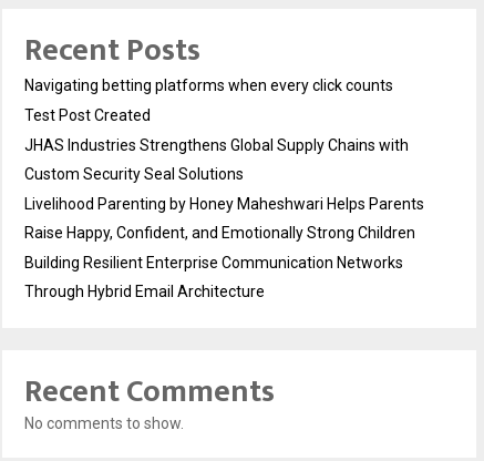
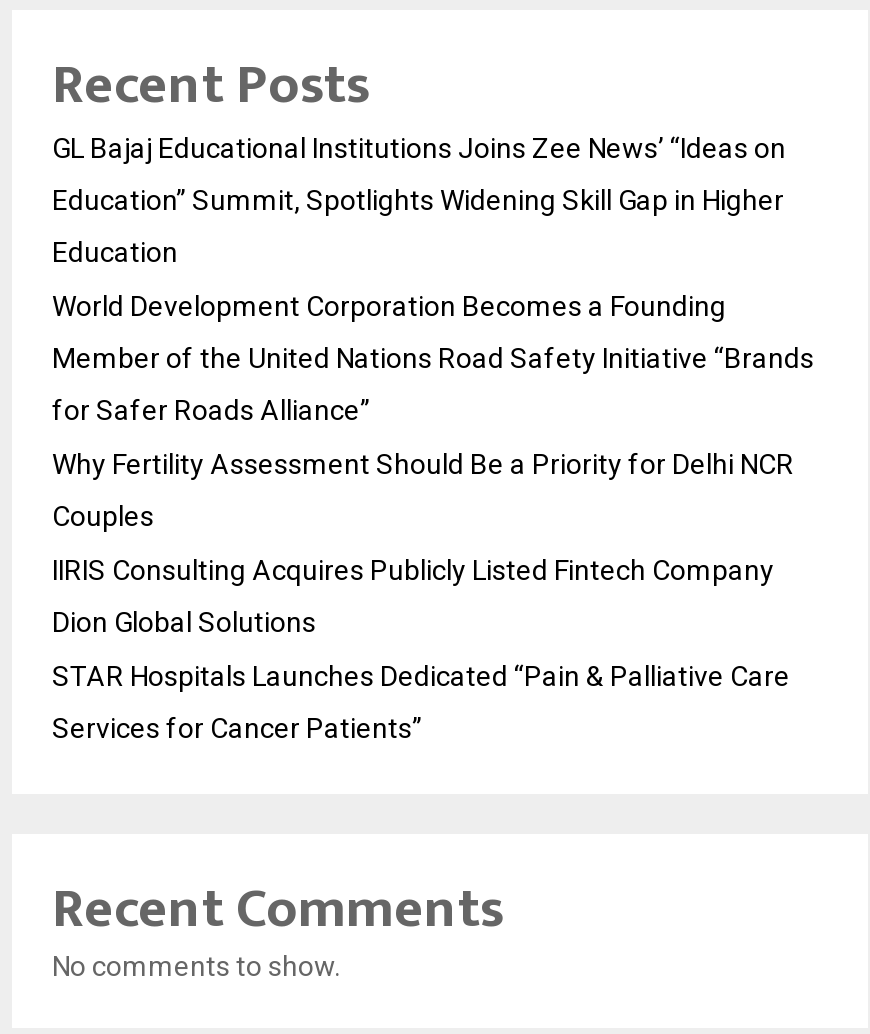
[24,76,424,300] Navigating betting platforms when every click counts | Test Post Created | JHAS Industries Strengthens Global Supply Chains with | Custom Security Seal Solutions | Livelihood Parenting by Honey Maheshwari Helps Parents | Raise Happy, Confident, and Emotionally Strong Children | Building Resilient Enterprise Communication Networks | Through Hybrid Email Architecture -> [52,132,814,744] GL Bajaj Educational Institutions Joins Zee News’ “Ideas on | Education” Summit, Spotlights Widening Skill Gap in Higher | Education | World Development Corporation Becomes a Founding | Member of the United Nations Road Safety Initiative “Brands | for Safer Roads Alliance” | Why Fertility Assessment Should Be a Priority for Delhi NCR | Couples | IIRIS Consulting Acquires Publicly Listed Fintech Company | Dion Global Solutions | STAR Hospitals Launches Dedicated “Pain & Palliative Care | Services for Cancer Patients”

